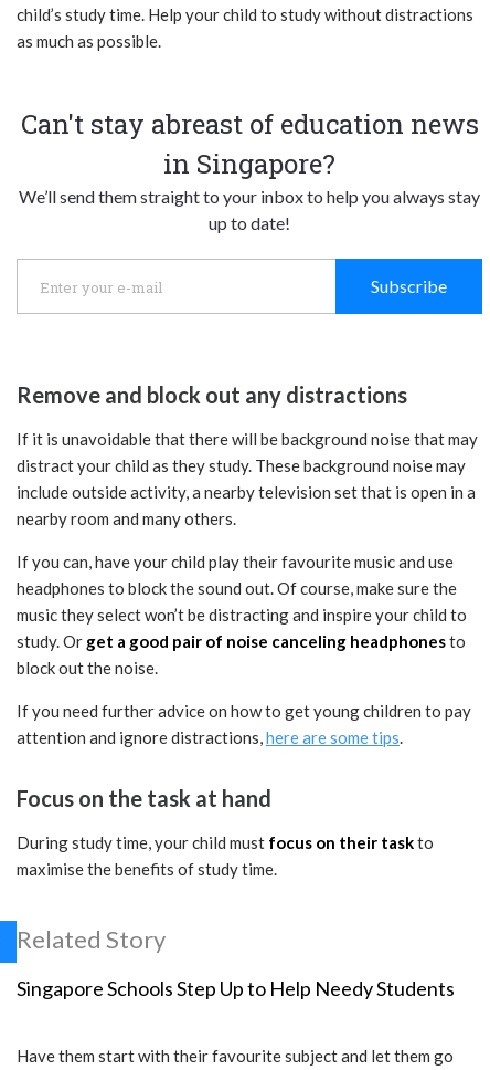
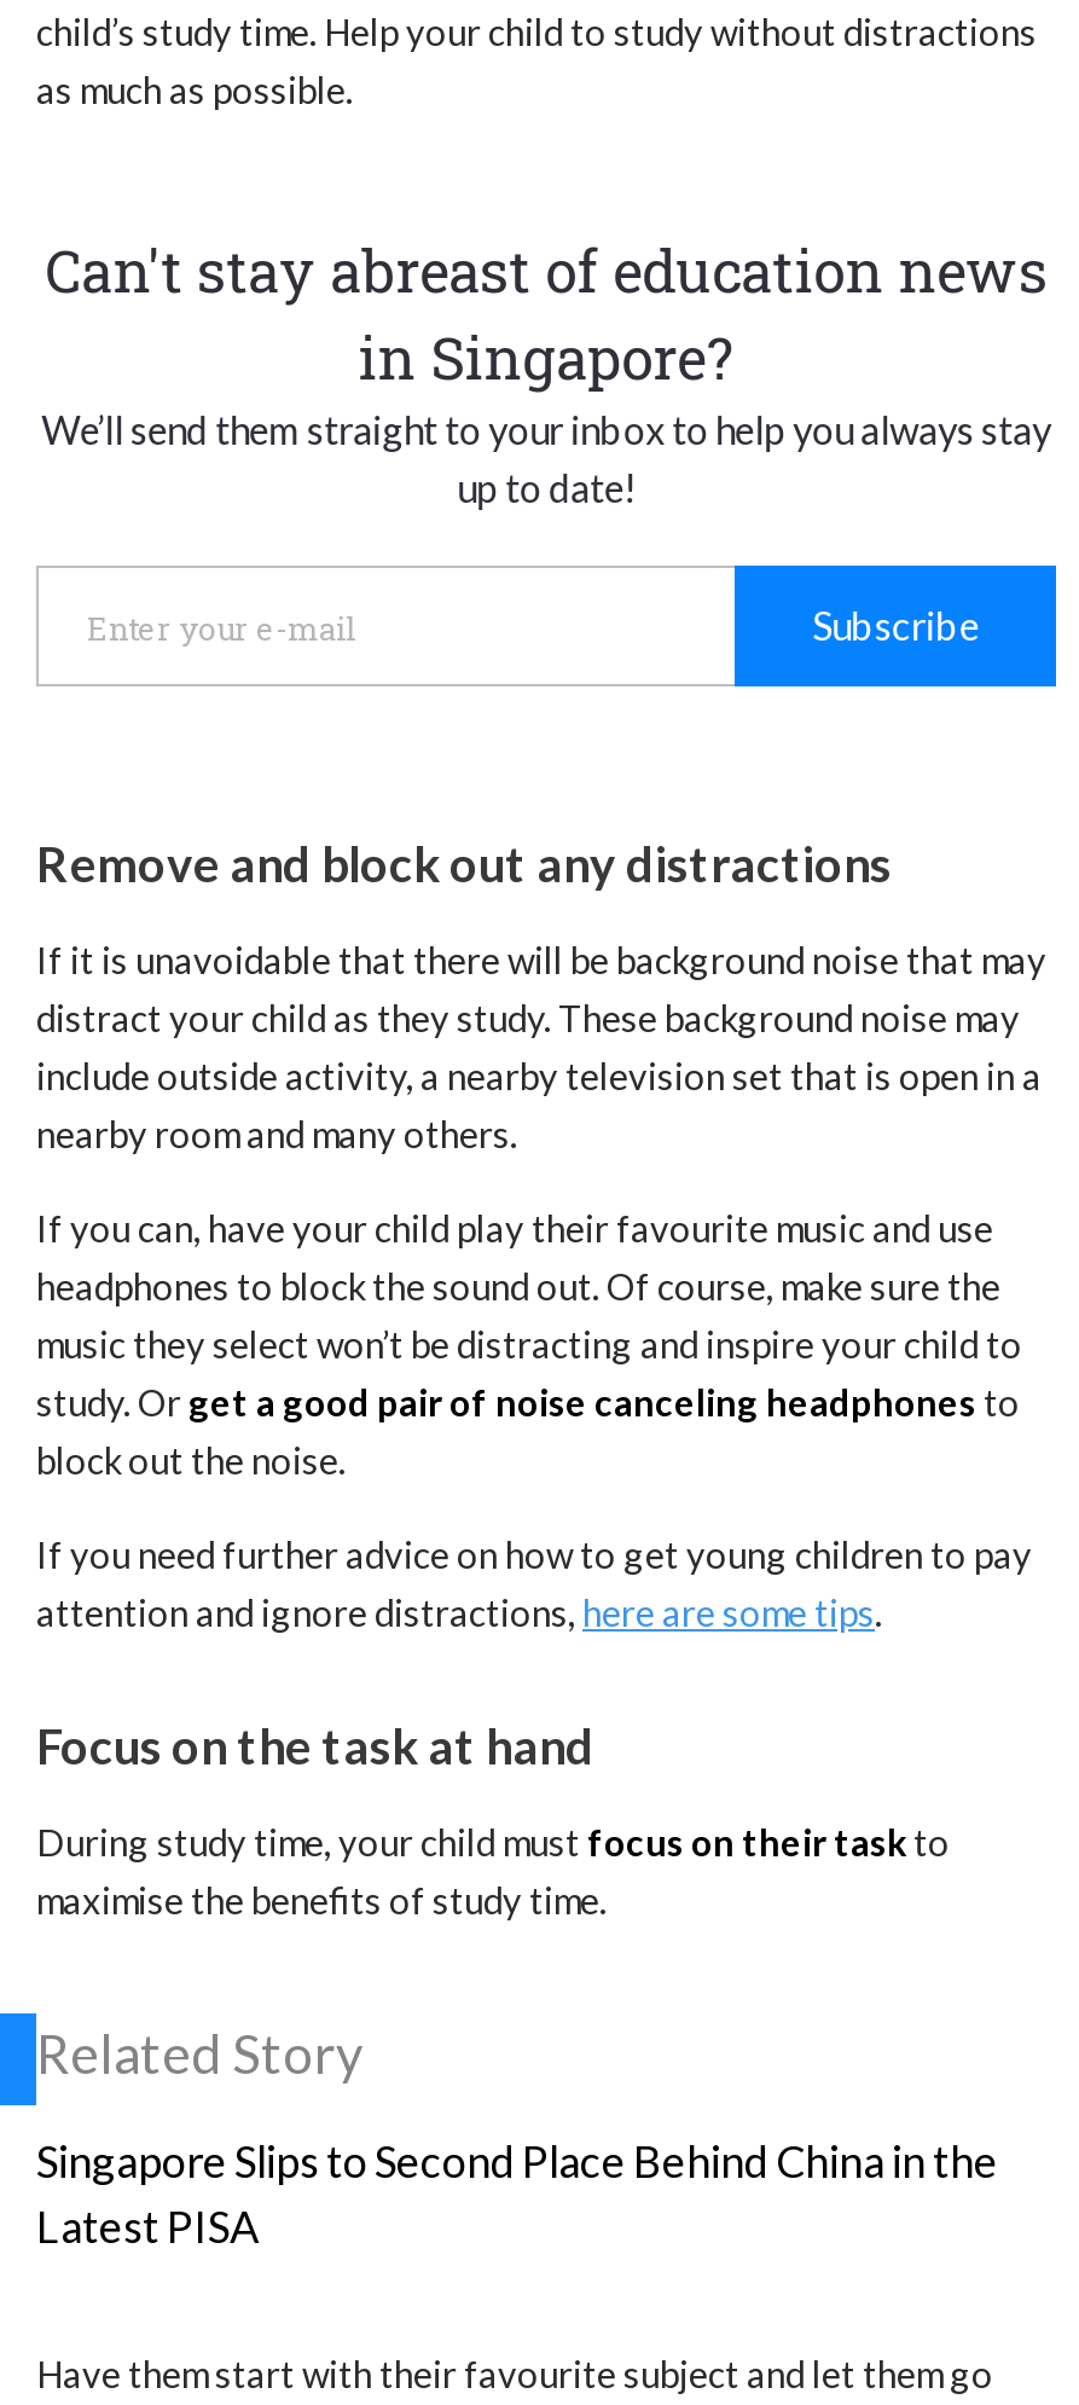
[17,976,455,1000] Singapore Schools Step Up to Help Needy Students -> [36,2133,998,2252] Singapore Slips to Second Place Behind China in the | Latest PISA

